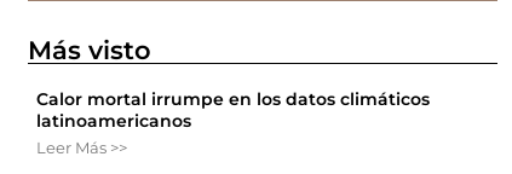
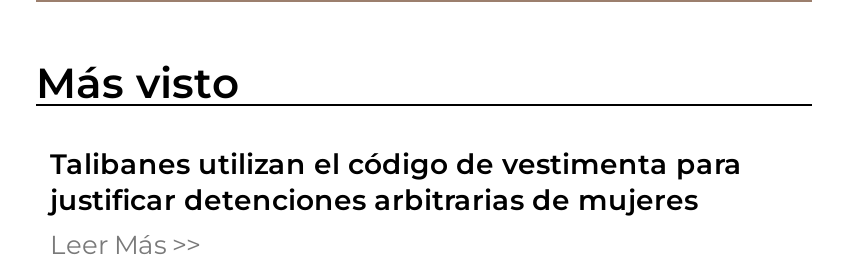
[36,88,430,132] Calor mortal irrumpe en los datos climáticos | latinoamericanos -> [50,146,742,218] Talibanes utilizan el código de vestimenta para | justificar detenciones arbitrarias de mujeres

